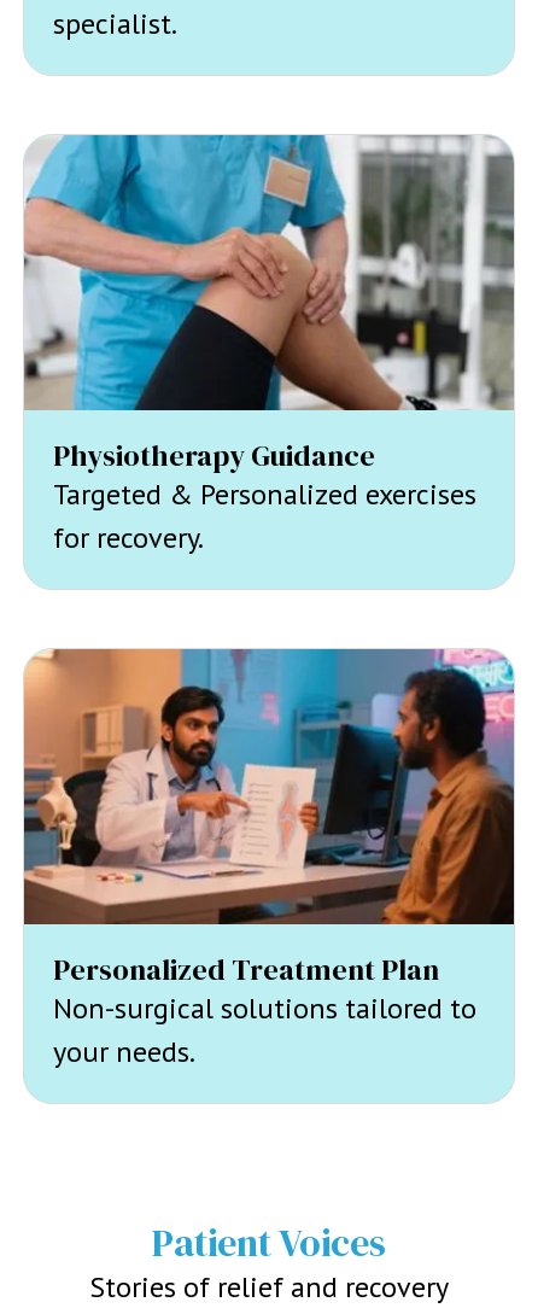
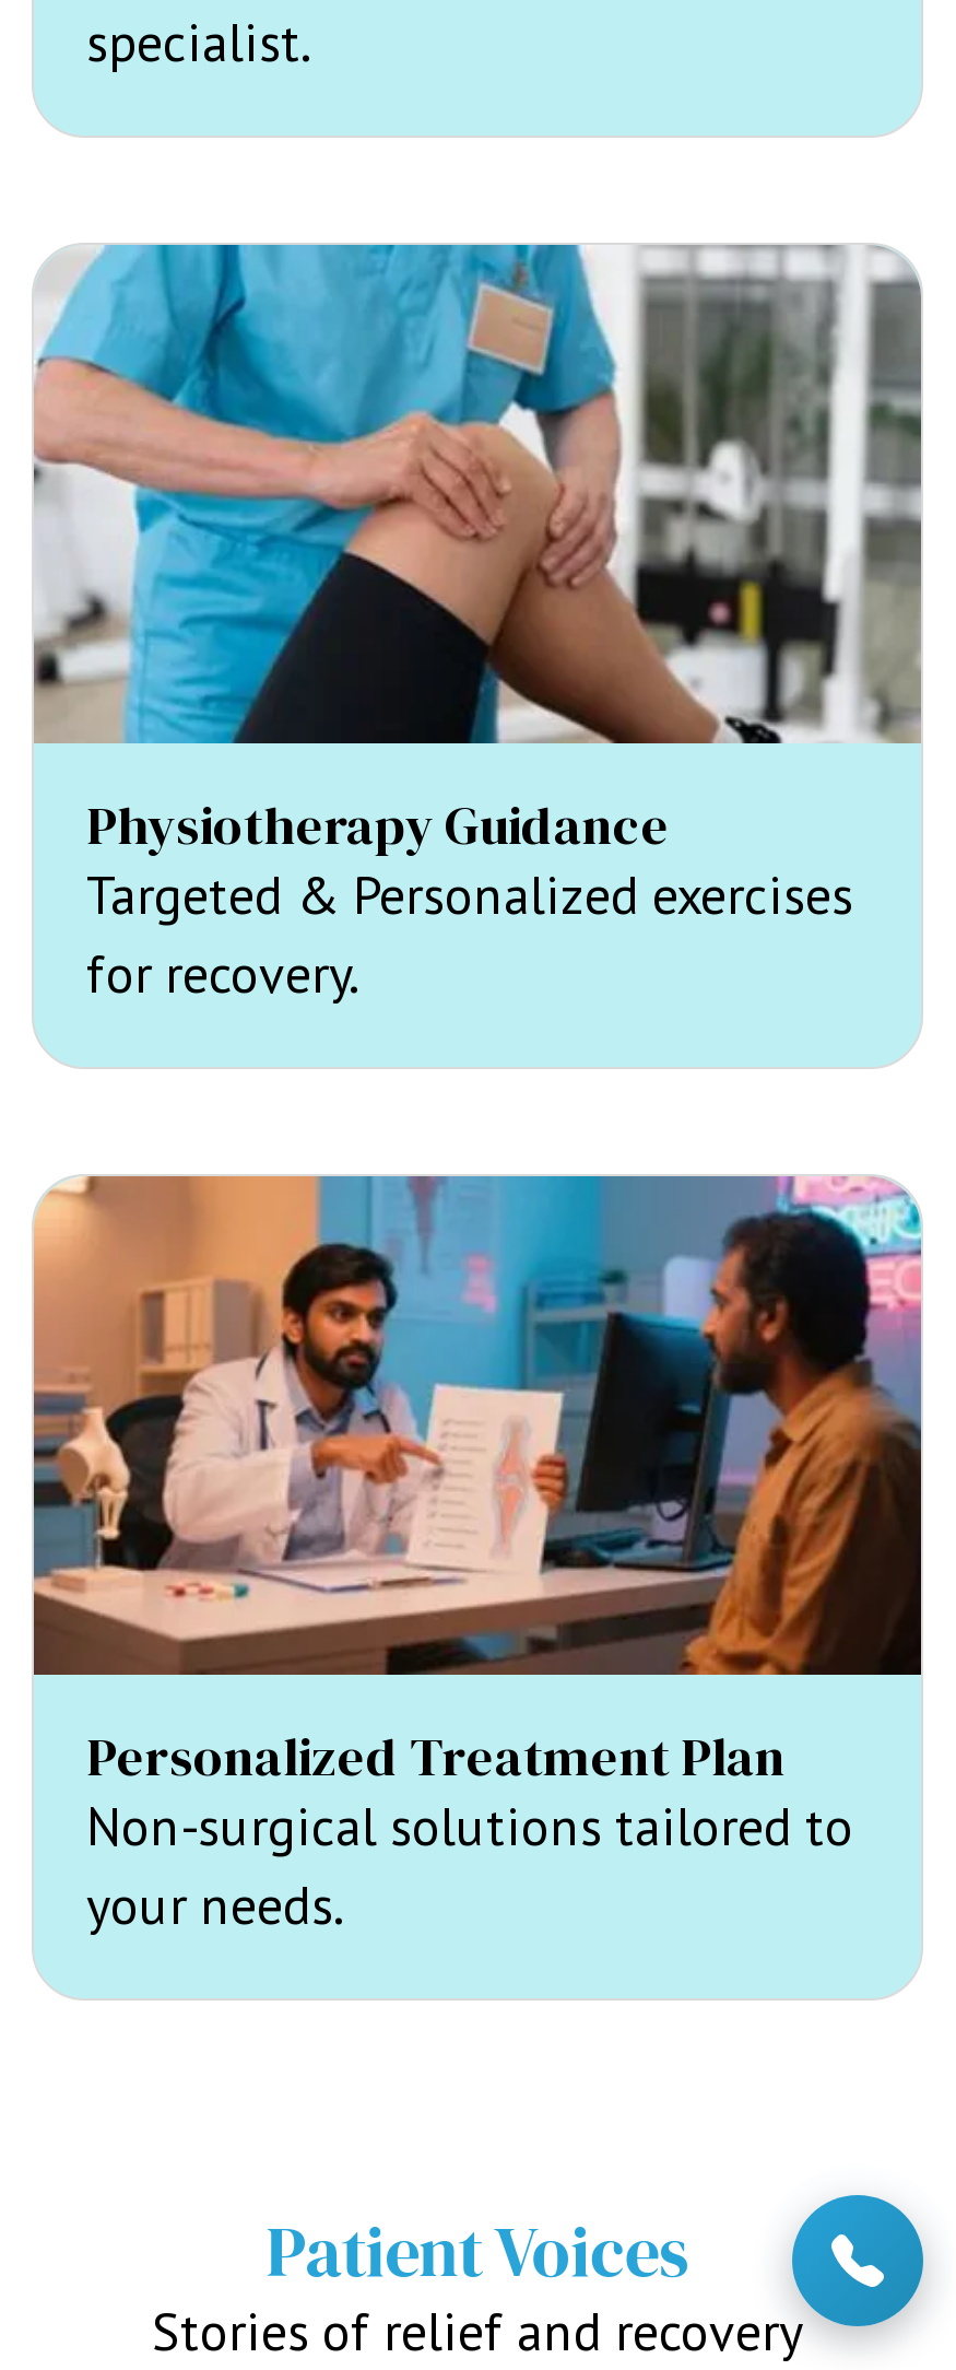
none -> [788,2193,928,2339] [image]

